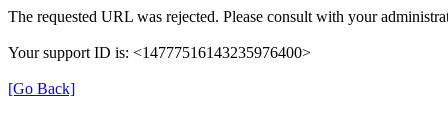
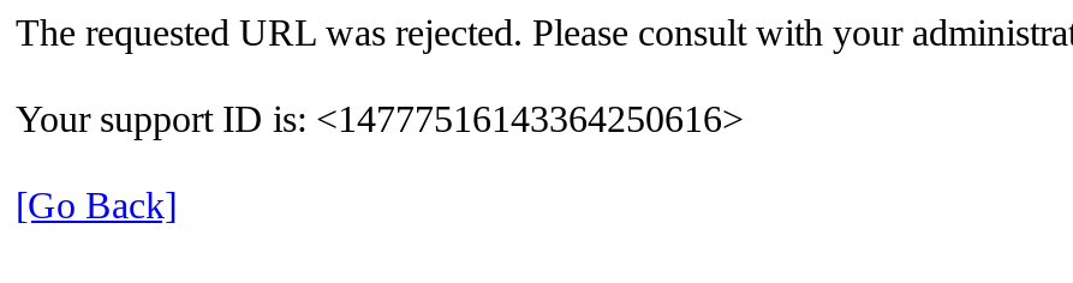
[8,44,311,61] Your support ID is: <14777516143235976400> -> [16,98,744,139] Your support ID is: <14777516143364250616>

